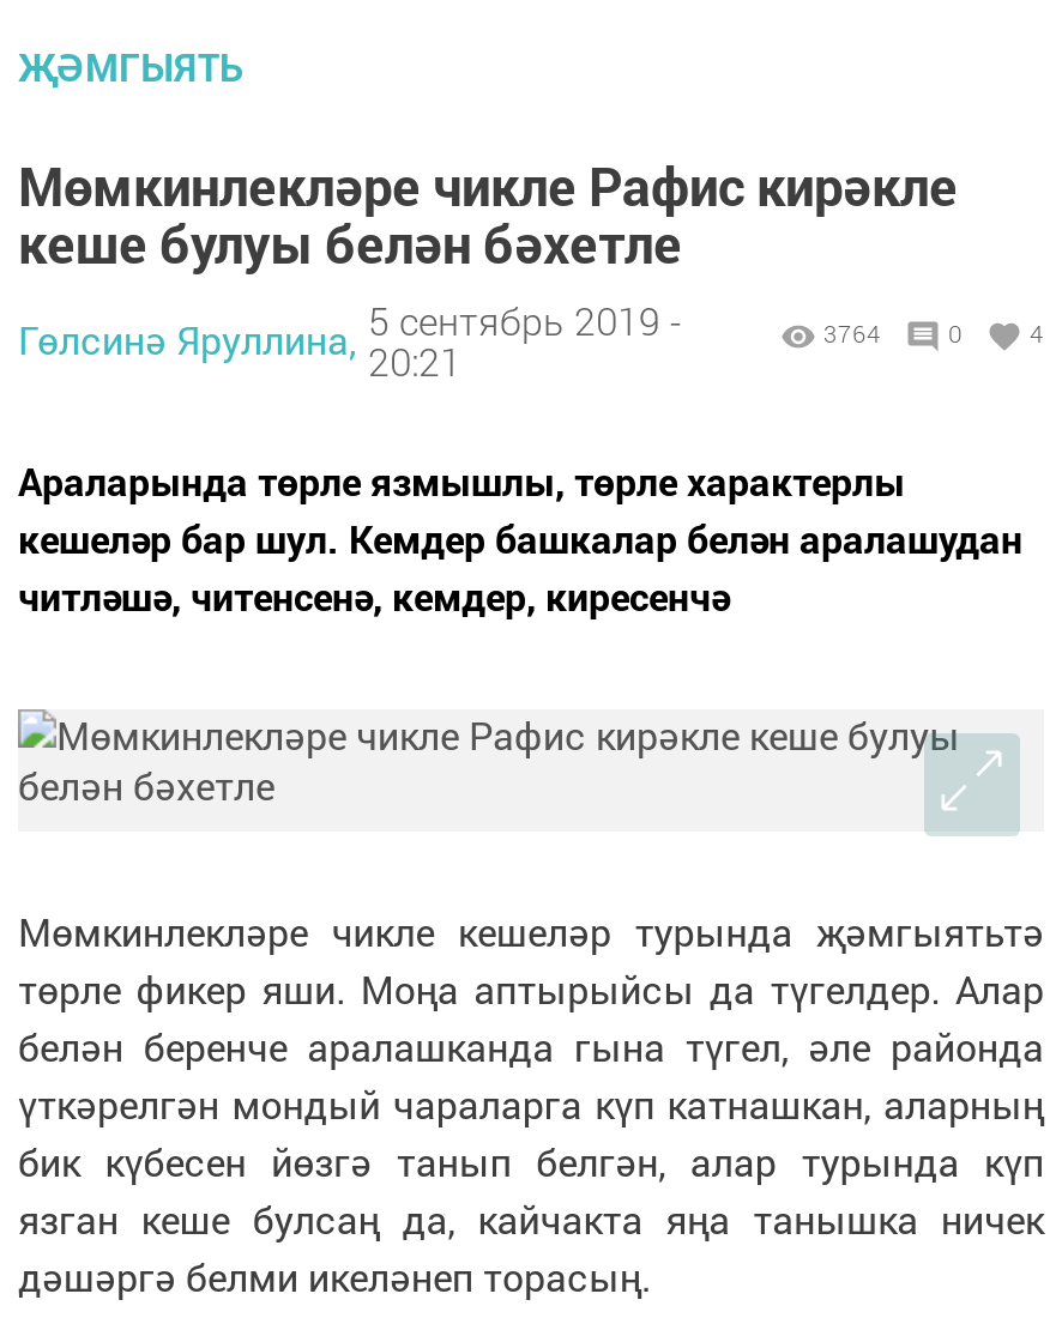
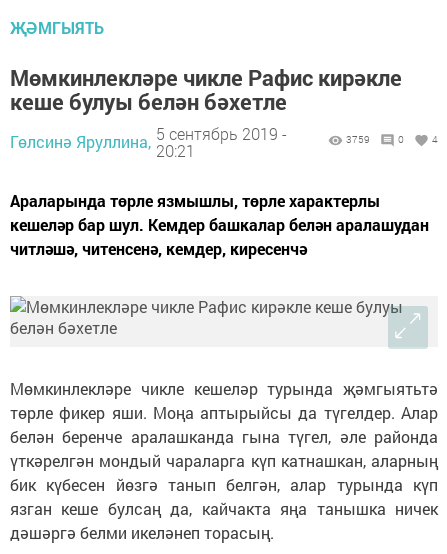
[823,319,881,351] 3764 -> [346,133,370,146] 3759

